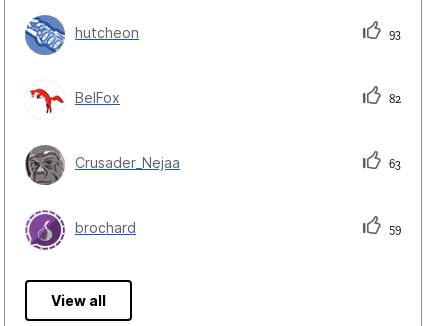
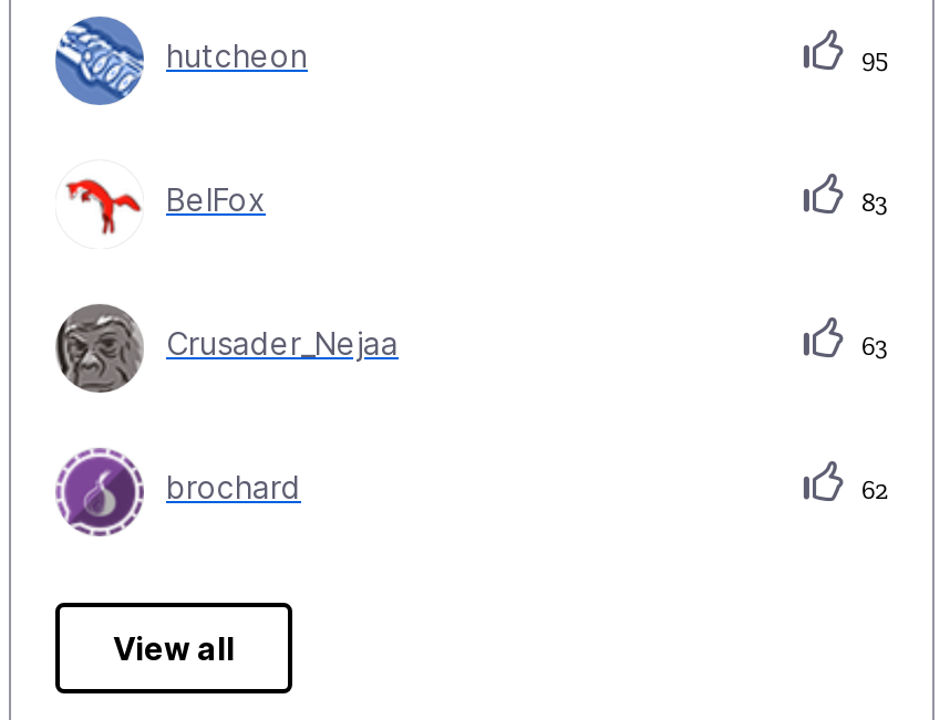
[386,27,401,41] 93 -> [855,44,888,75] 95
[386,92,401,106] 82 -> [855,187,888,218] 83
[386,222,401,236] 59 -> [855,475,888,506] 62

